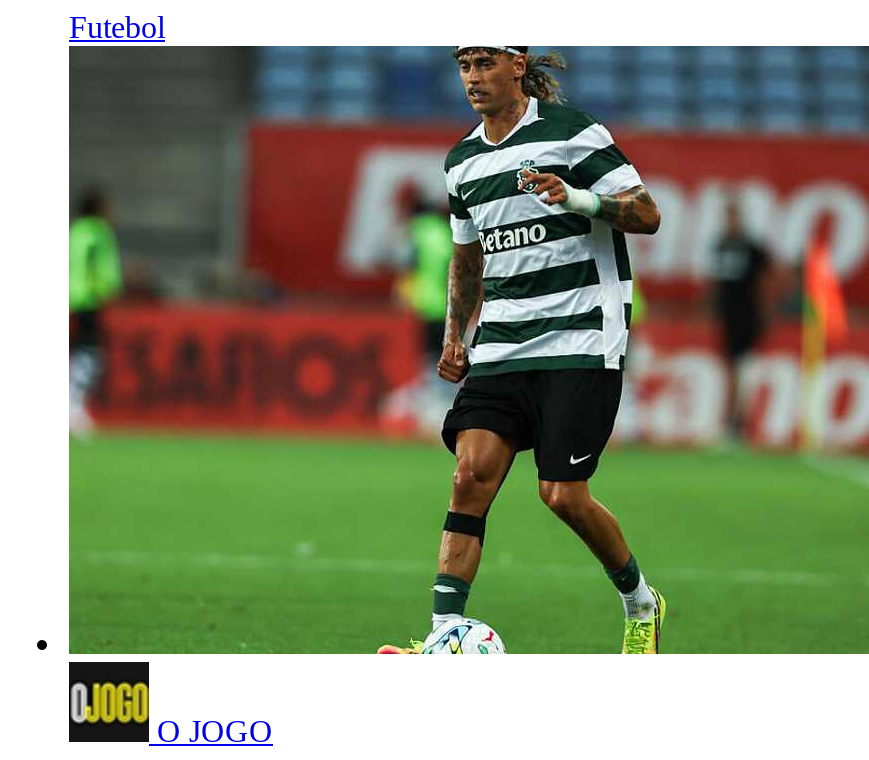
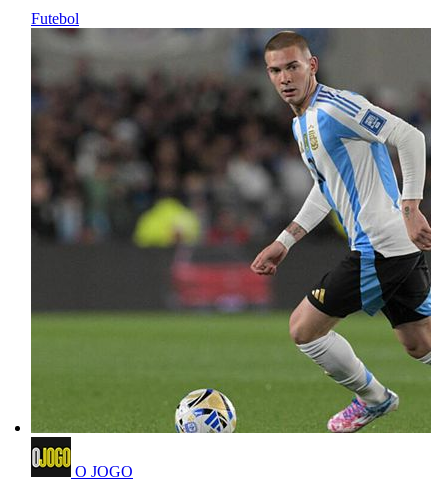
[67,46,863,656] [image] -> [30,28,428,434] [image]

